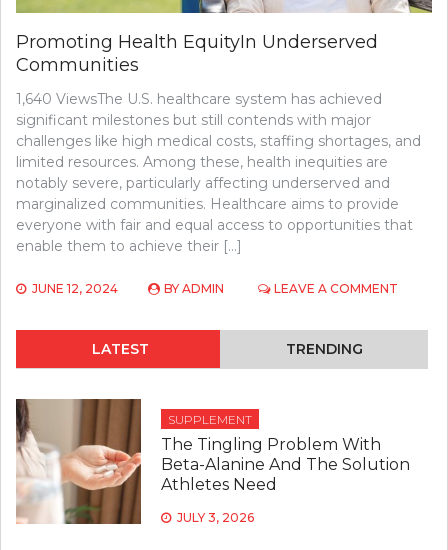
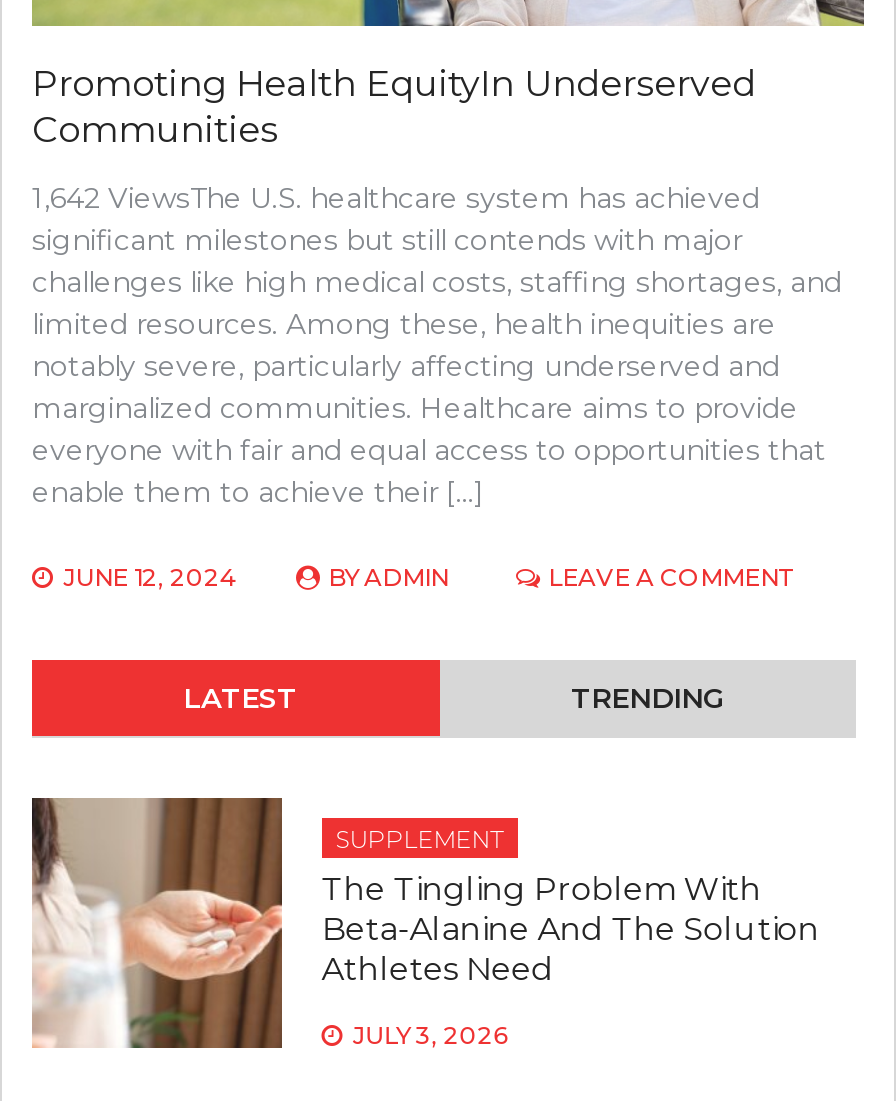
[16,90,382,108] 1,640 ViewsThe U.S. healthcare system has achieved -> [32,180,760,216] 1,642 ViewsThe U.S. healthcare system has achieved

